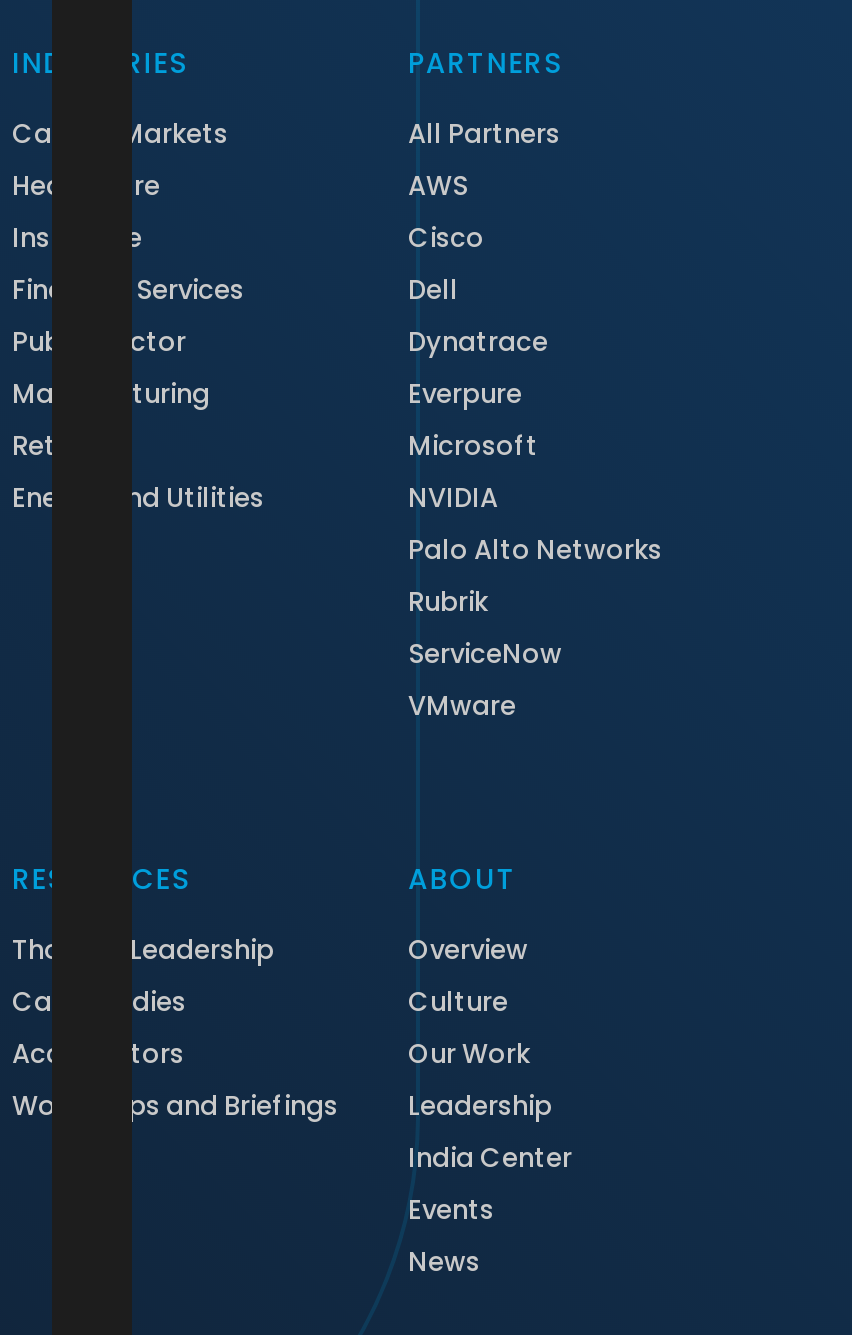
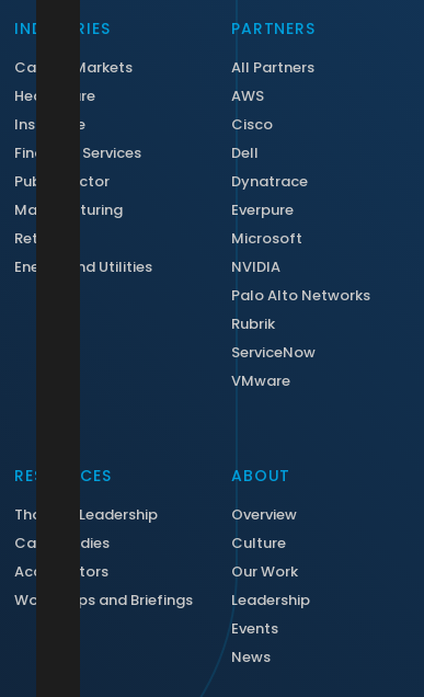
[408,1139,572,1177] India Center -> none

